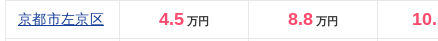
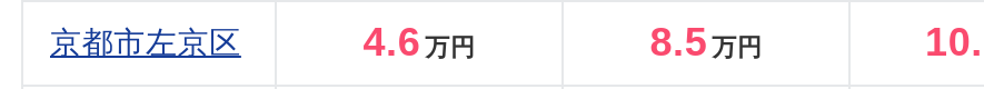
[159,9,209,29] 4.5 万円 -> [363,20,475,65] 4.6 万円
[288,9,338,29] 8.8 万円 -> [650,20,762,65] 8.5 万円

